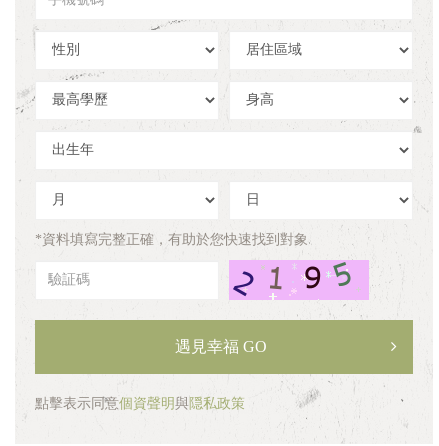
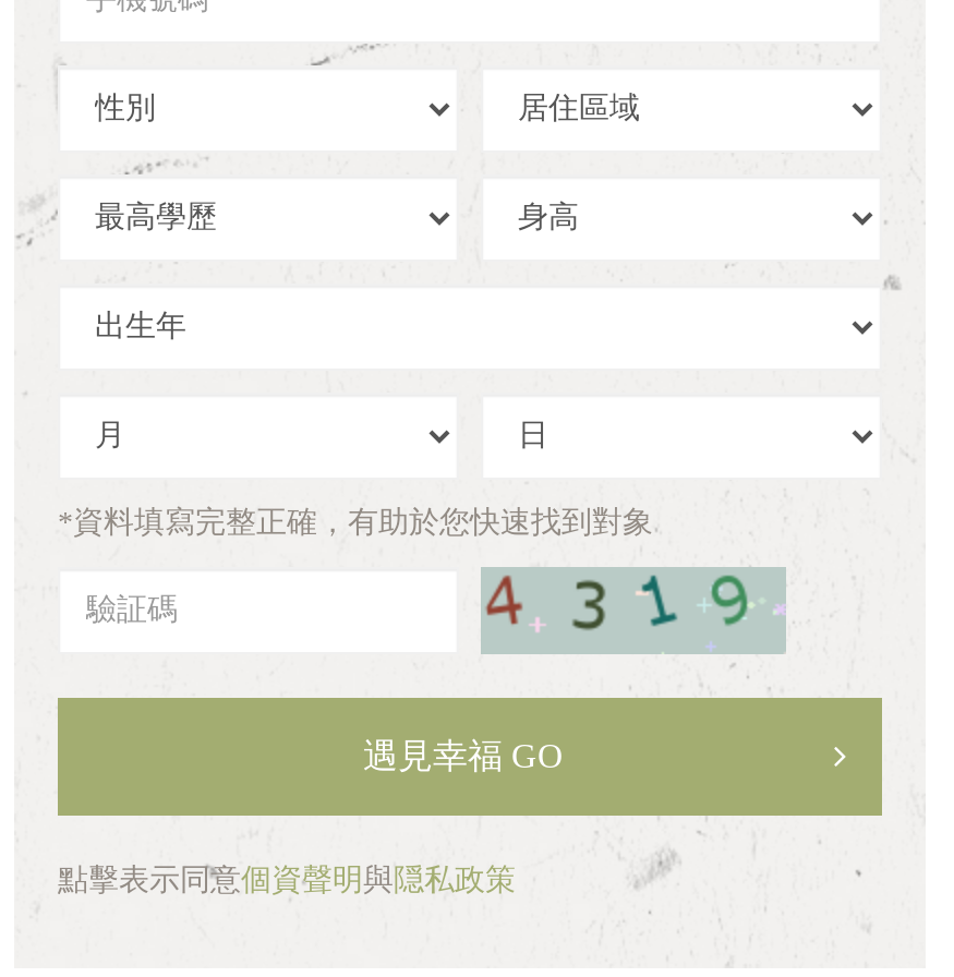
[229,260,369,300] [image] -> [481,567,786,656] [image]

